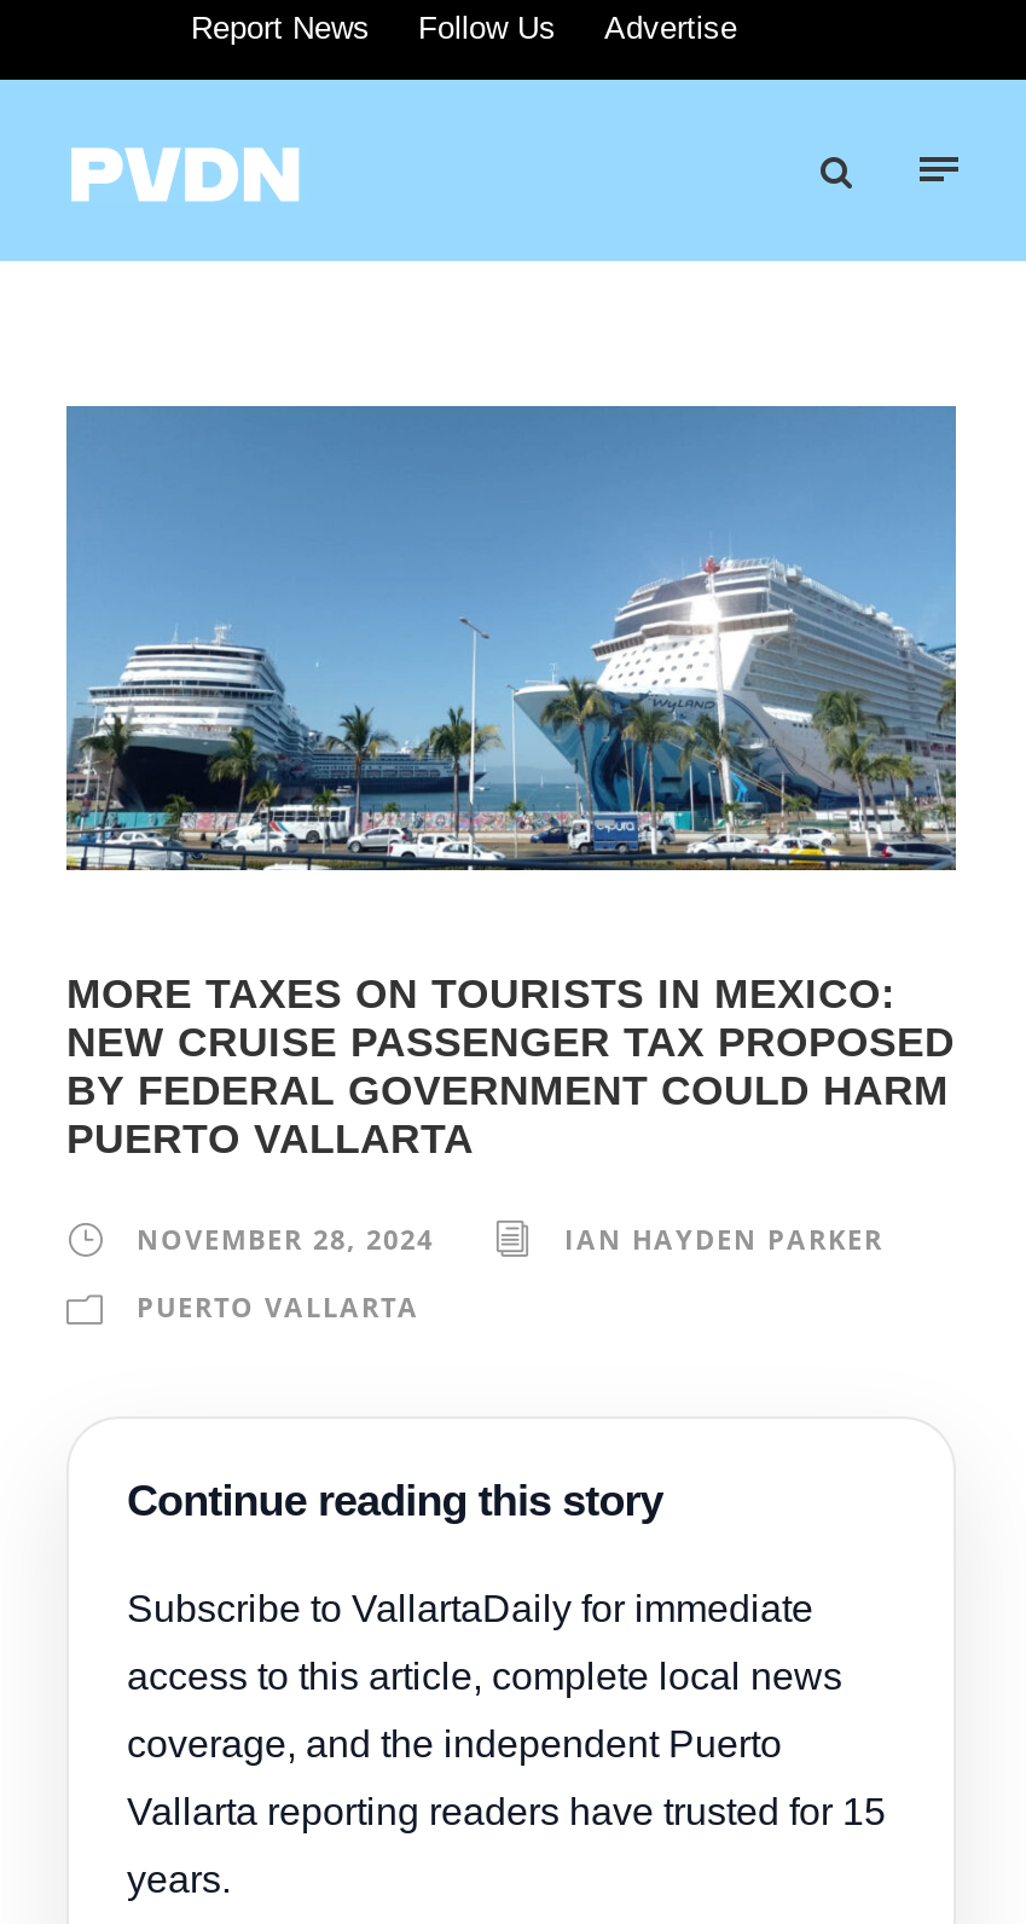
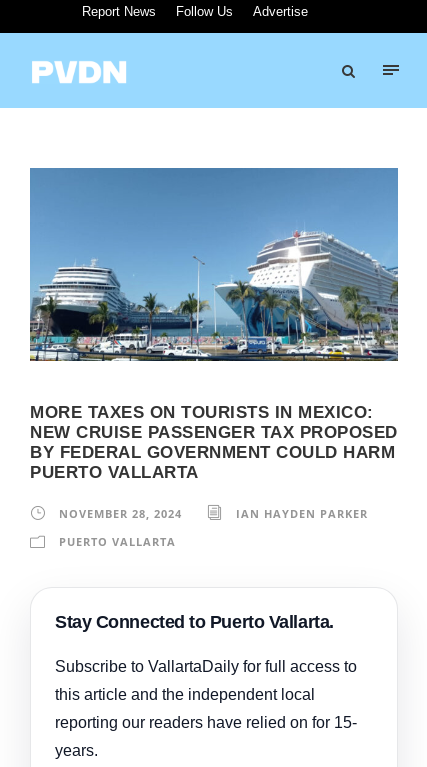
[127,1478,886,1833] Continue reading this story | Subscribe to VallartaDaily for immediate | access to this article, complete local news | coverage, and the independent Puerto | Vallarta reporting readers have trusted for 15 -> [55,612,357,731] Stay Connected to Puerto Vallarta. | Subscribe to VallartaDaily for full access to | this article and the independent local | reporting our readers have relied on for 15-

